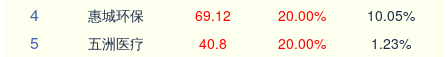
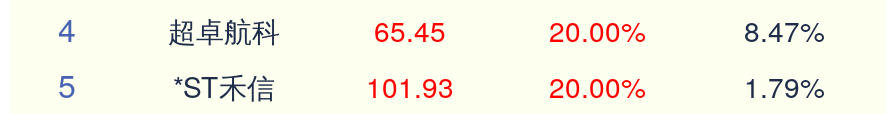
[88,5,230,25] 惠城环保 | 69.12 -> [168,10,446,50] 超卓航科 | 65.45
[366,5,414,25] 10.05% -> [744,10,824,50] 8.47%
[88,33,226,53] 五洲医疗 | 40.8 -> [173,66,454,106] *ST禾信 | 101.93
[370,33,410,53] 1.23% -> [744,66,824,106] 1.79%

